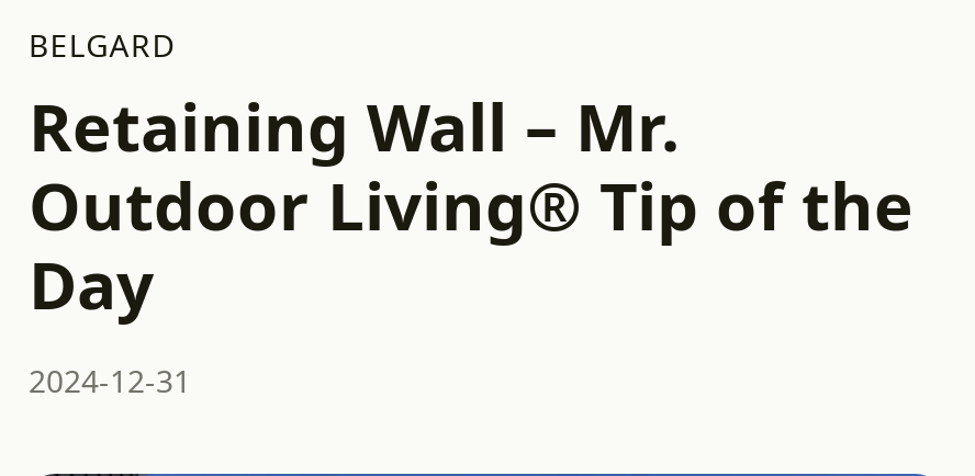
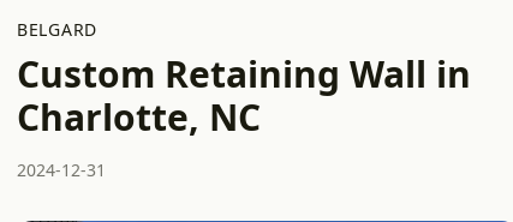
[29,81,914,329] Retaining Wall – Mr. | Outdoor Living® Tip of the | Day -> [17,49,471,142] Custom Retaining Wall in | Charlotte, NC

